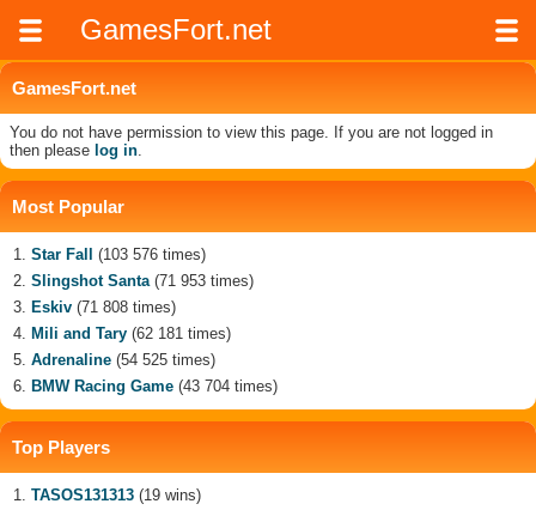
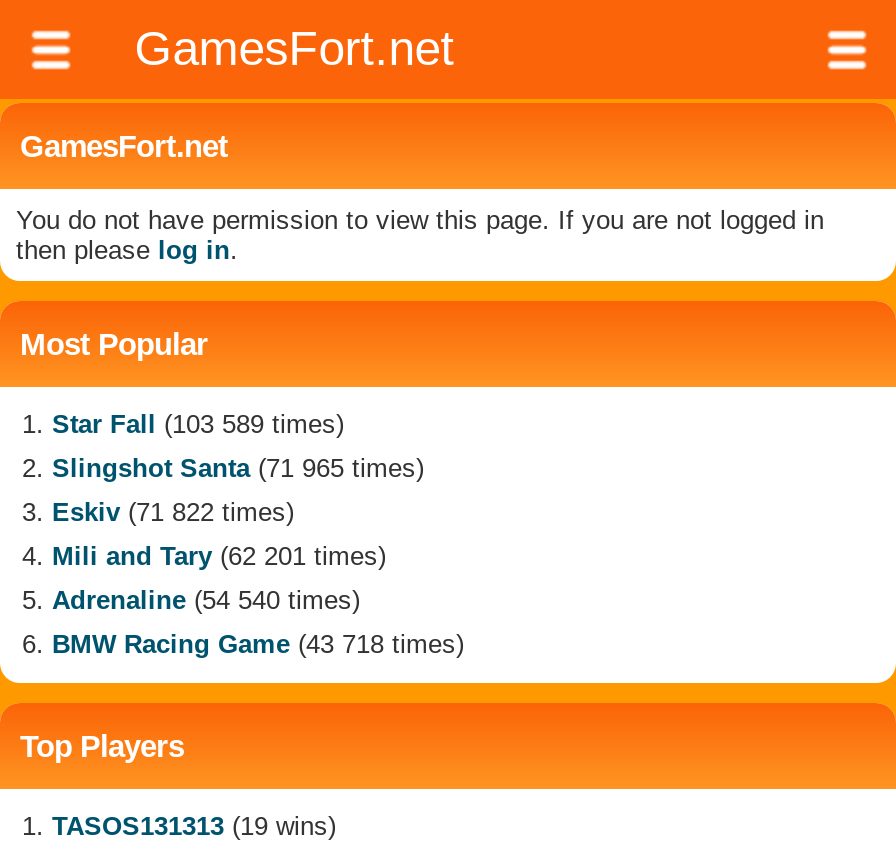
[31,245,206,263] Star Fall (103 576 times) -> [52,409,344,439] Star Fall (103 589 times)
[31,272,254,290] Slingshot Santa (71 953 times) -> [52,453,424,483] Slingshot Santa (71 965 times)
[31,298,176,316] Eskiv (71 808 times) -> [52,497,294,527] Eskiv (71 822 times)
[31,324,231,342] Mili and Tary (62 181 times) -> [52,541,386,571] Mili and Tary (62 201 times)
[31,351,215,369] Adrenaline (54 525 times) -> [52,585,360,615] Adrenaline (54 540 times)
[31,377,278,395] BMW Racing Game (43 704 times) -> [52,629,464,659] BMW Racing Game (43 718 times)

